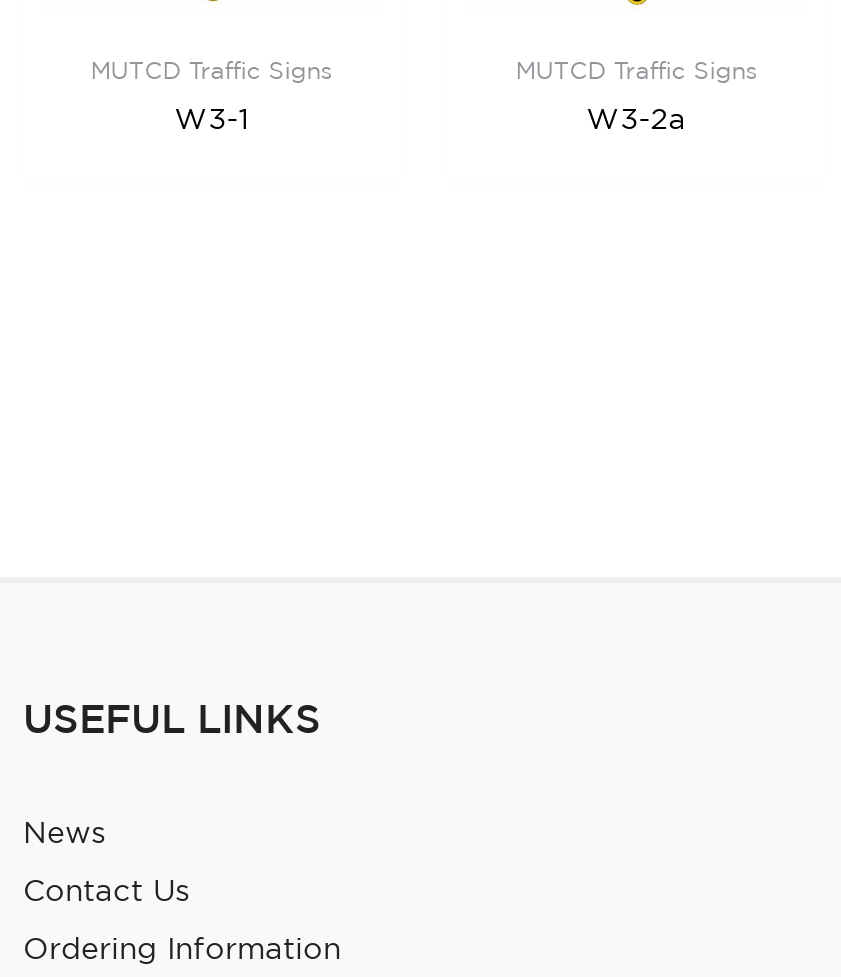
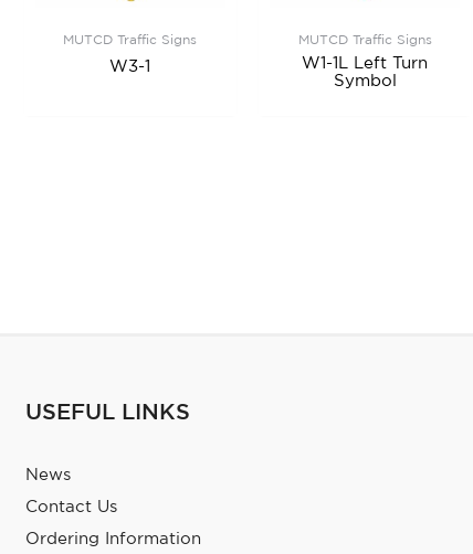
[586,101,686,135] W3-2a -> [302,53,428,89] W1-1L Left Turn | Symbol

